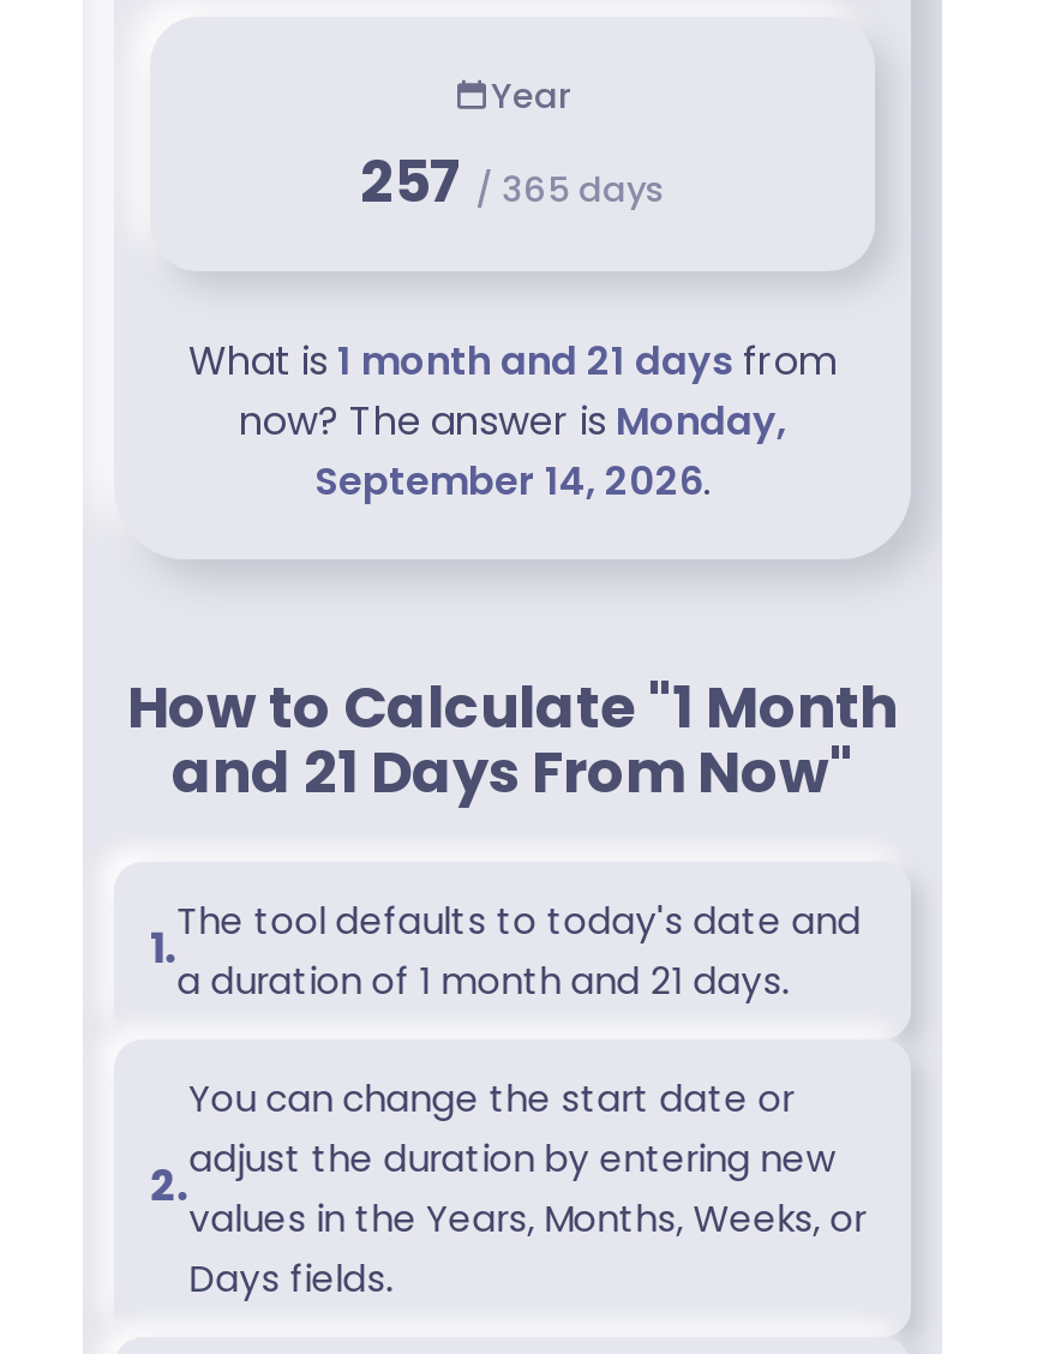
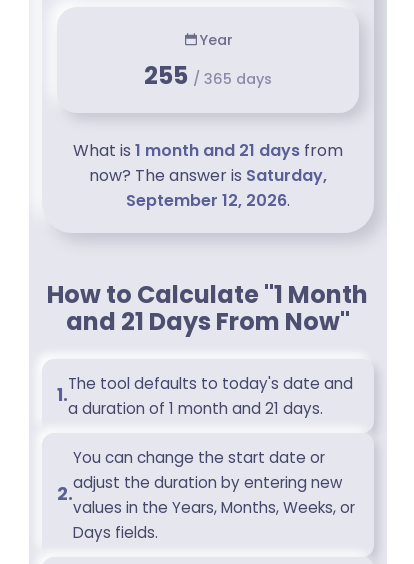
[360,141,665,221] 257 / 365 days -> [144,59,272,92] 255 / 365 days
[239,393,786,449] now? The answer is Monday, -> [89,164,327,187] now? The answer is Saturday,
[314,453,711,509] September 14, 2026. -> [126,189,290,212] September 12, 2026.

